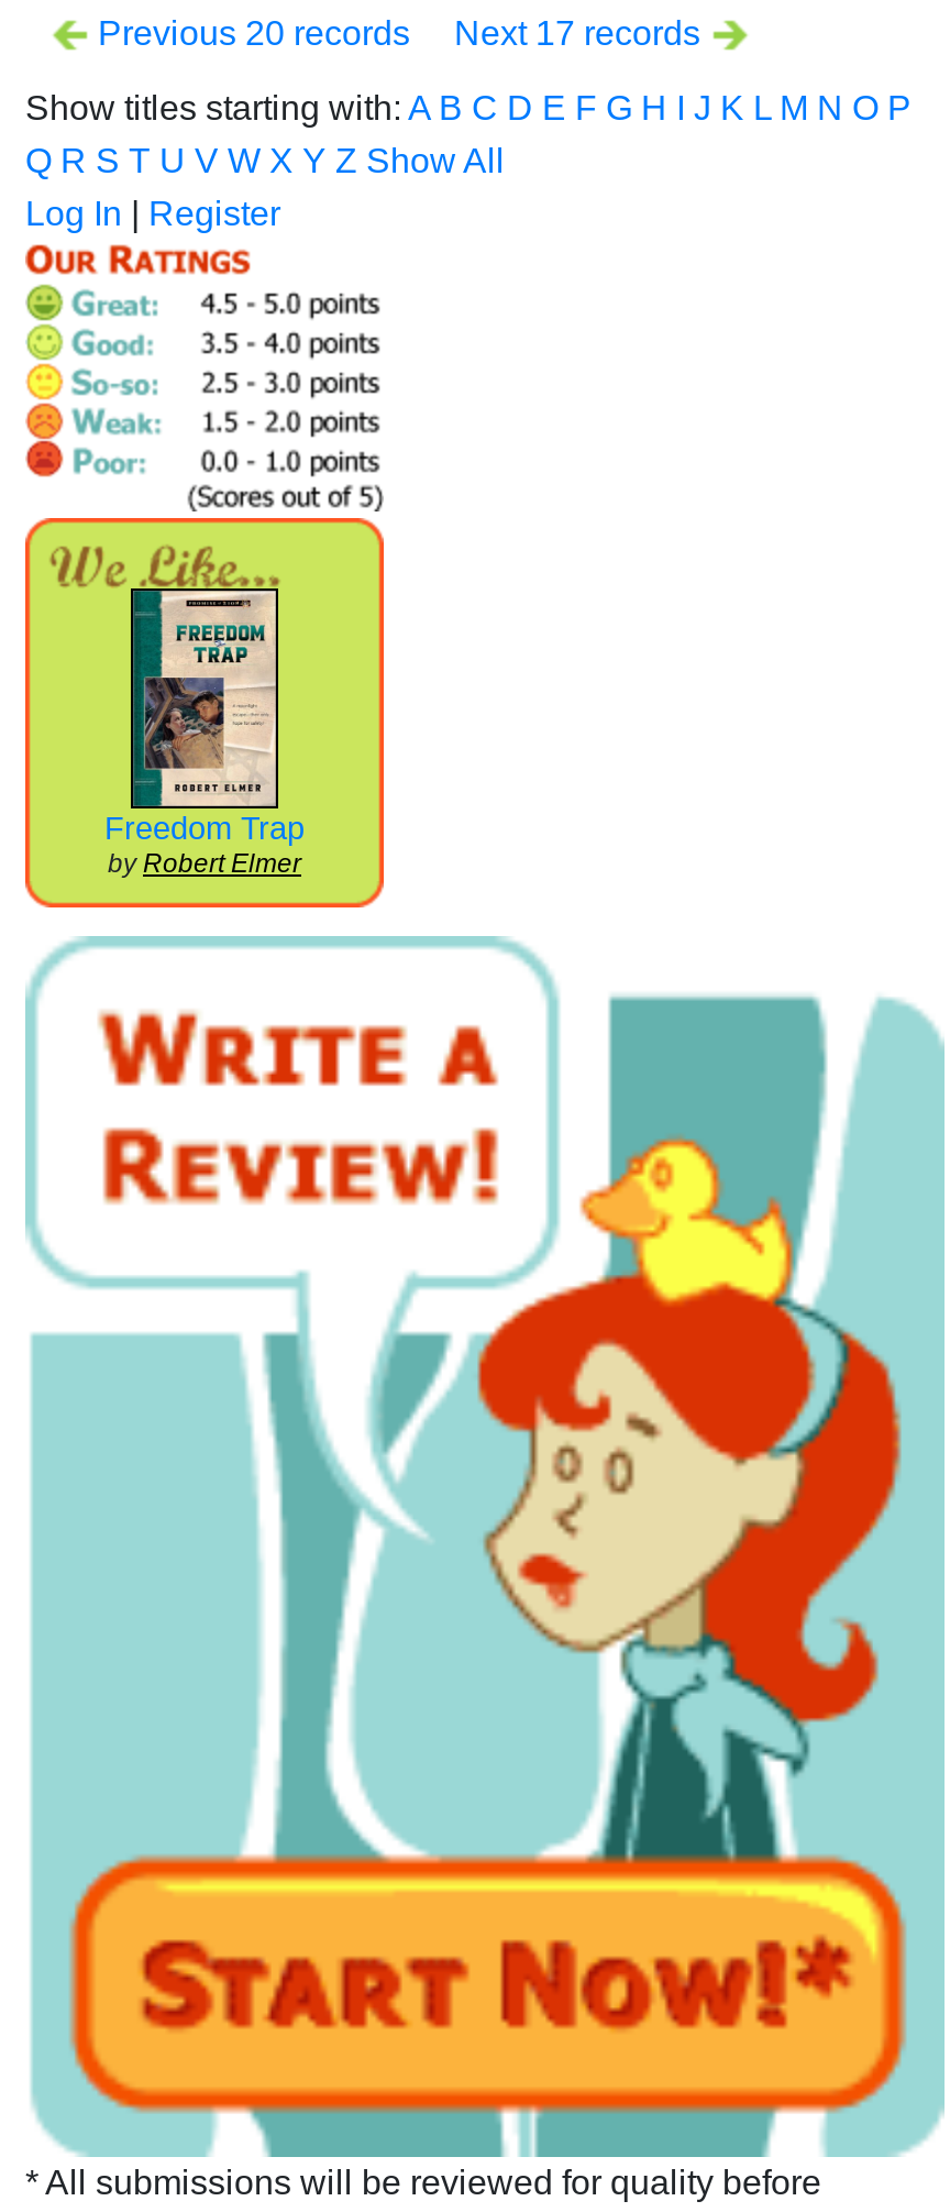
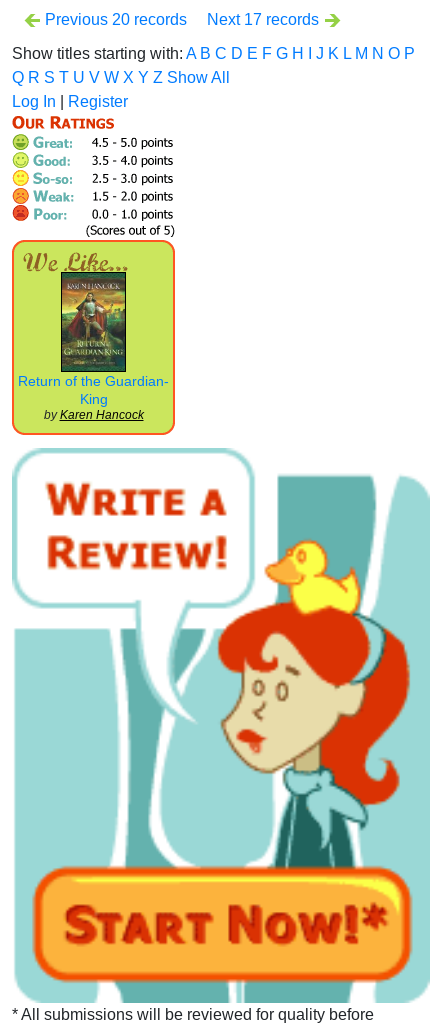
[104,591,305,879] [image] | Freedom Trap | by Robert Elmer -> [18,272,169,422] [image] | Return of the Guardian- | King | by Karen Hancock

